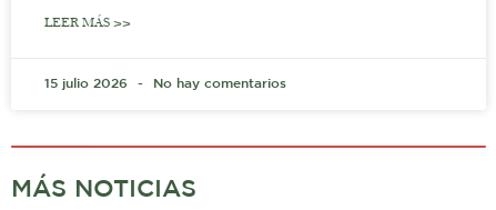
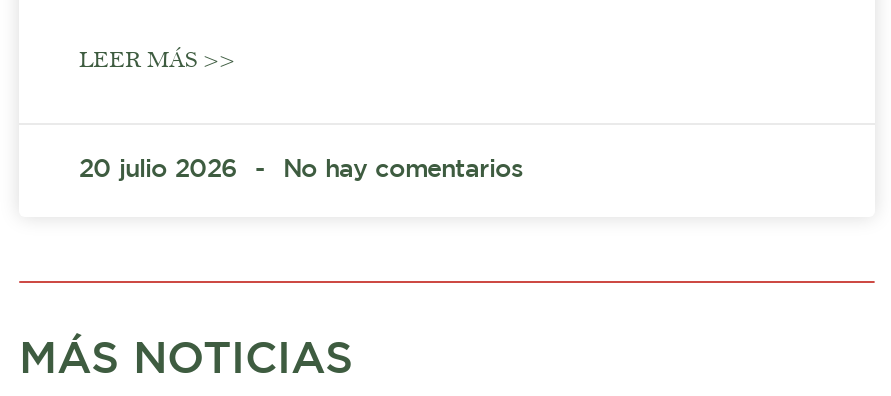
[44,78,286,91] 15 julio 2026 No hay comentarios -> [79,160,523,182] 20 julio 2026 No hay comentarios

